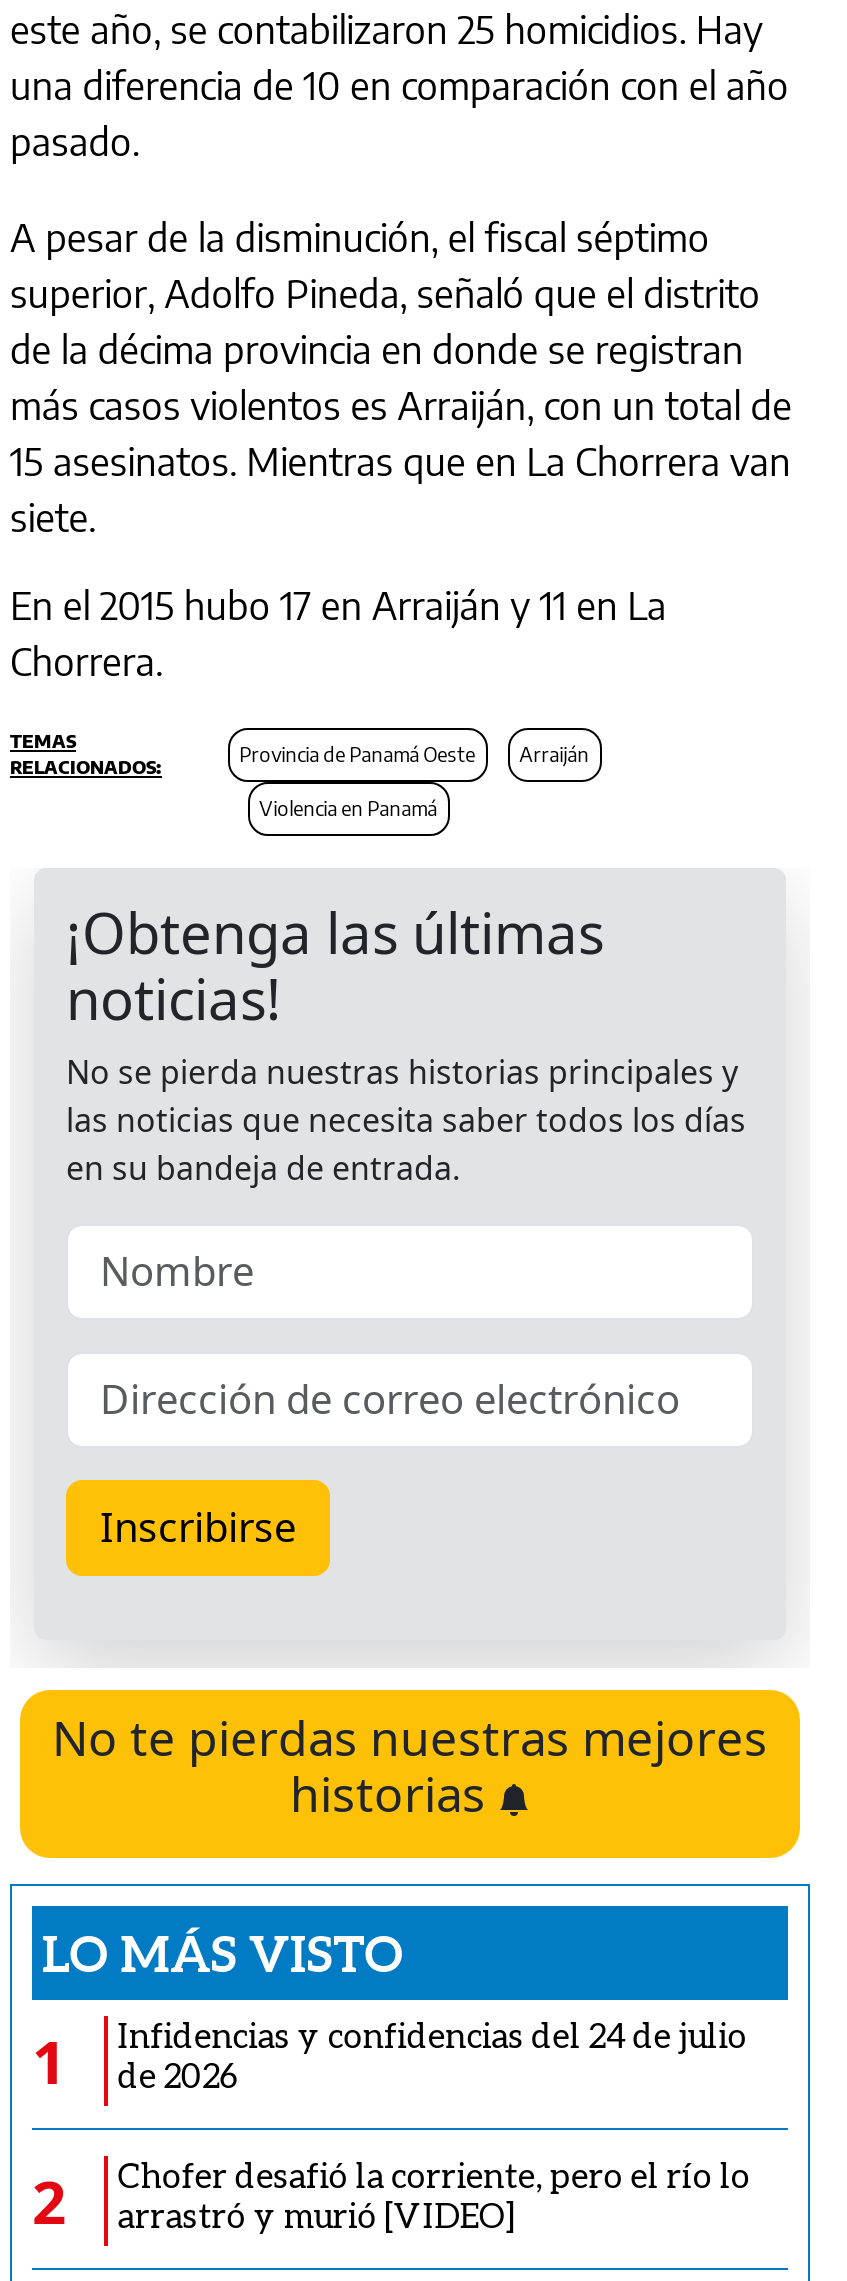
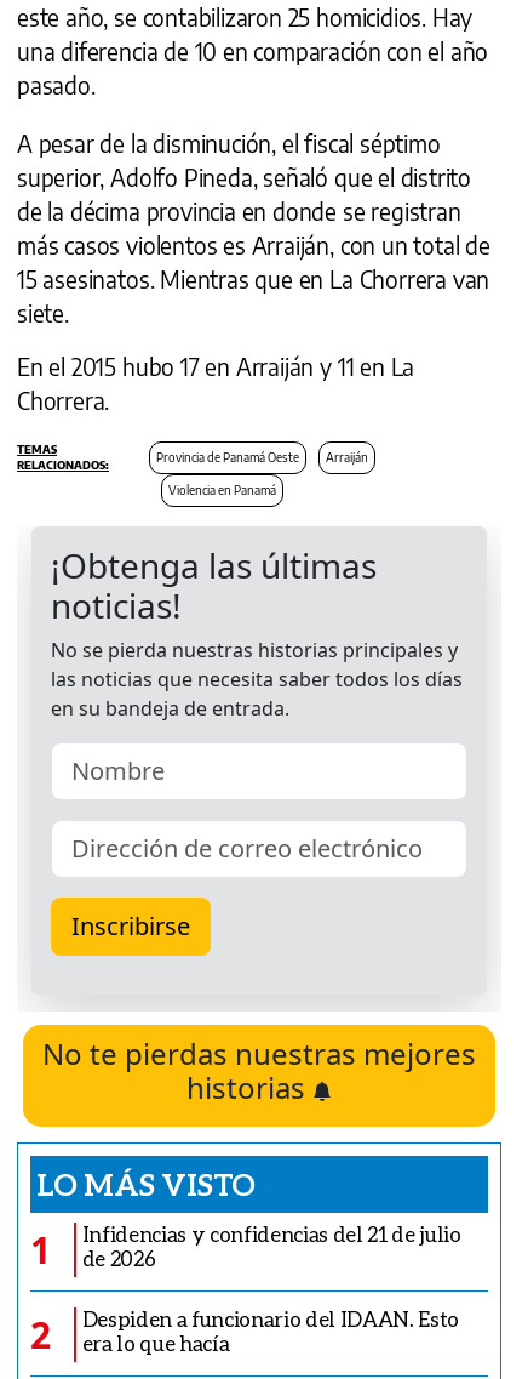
[118,2014,747,2056] Infidencias y confidencias del 24 de julio -> [82,1222,461,1247] Infidencias y confidencias del 21 de julio
[118,2154,750,2236] Chofer desafió la corriente, pero el río lo | arrastró y murió [VIDEO] -> [82,1306,459,1356] Despiden a funcionario del IDAAN. Esto | era lo que hacía

